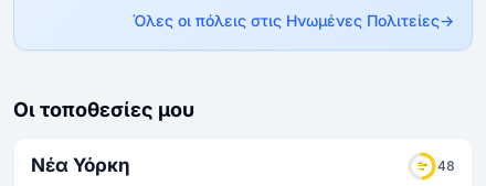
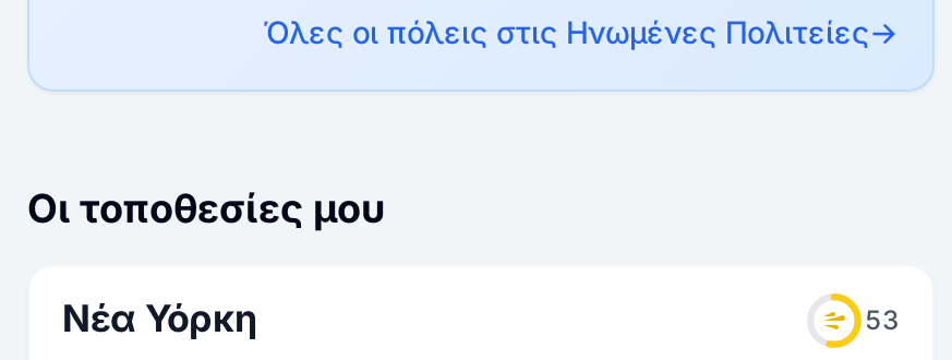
[437,157,455,174] 48 -> [865,303,900,335] 53

